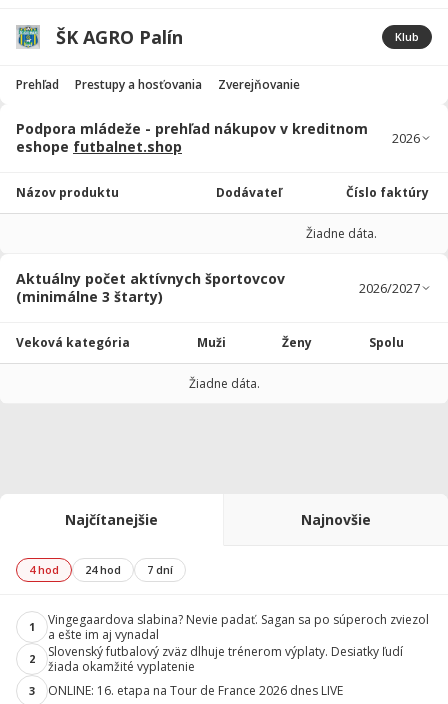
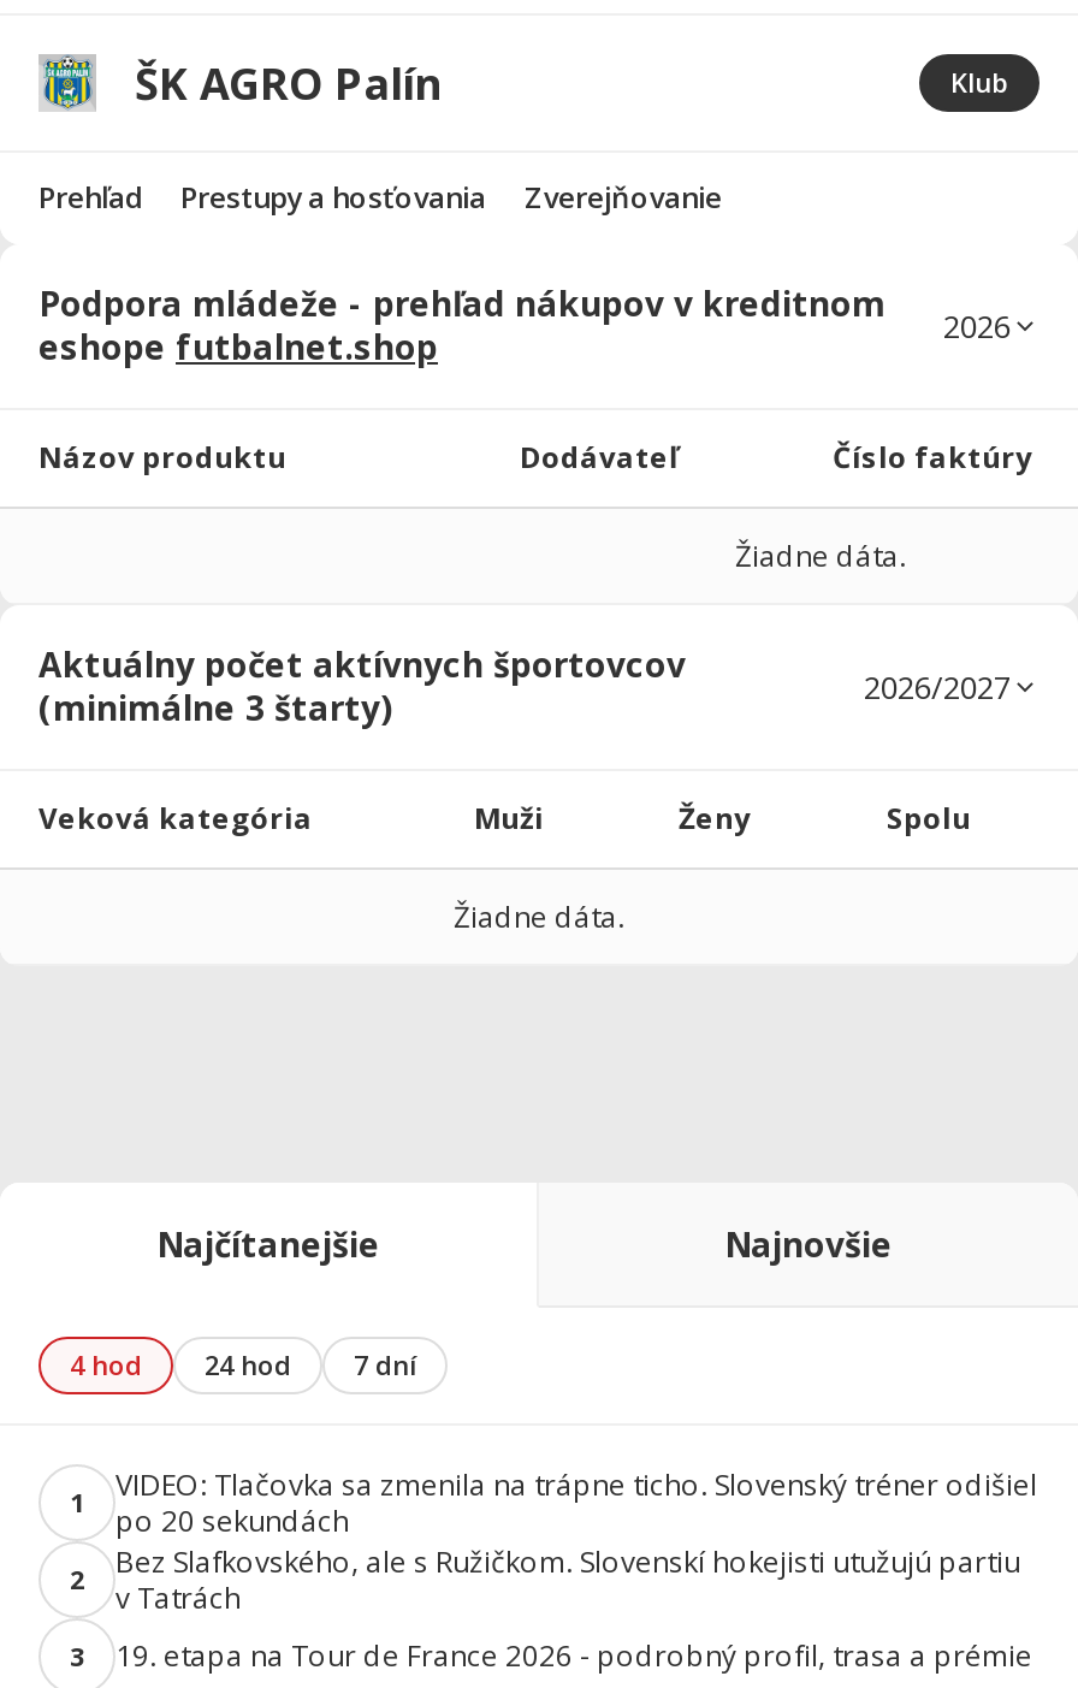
[48,611,429,643] Vingegaardova slabina? Nevie padať. Sagan sa po súperoch zviezol | a ešte im aj vynadal -> [115,1464,1037,1541] VIDEO: Tlačovka sa zmenila na trápne ticho. Slovenský tréner odišiel | po 20 sekundách
[48,643,403,675] Slovenský futbalový zväz dlhuje trénerom výplaty. Desiatky ľudí | žiada okamžité vyplatenie -> [115,1541,1020,1618] Bez Slafkovského, ale s Ružičkom. Slovenskí hokejisti utužujú partiu | v Tatrách
[48,682,343,699] ONLINE: 16. etapa na Tour de France 2026 dnes LIVE -> [115,1636,1032,1676] 19. etapa na Tour de France 2026 - podrobný profil, trasa a prémie

